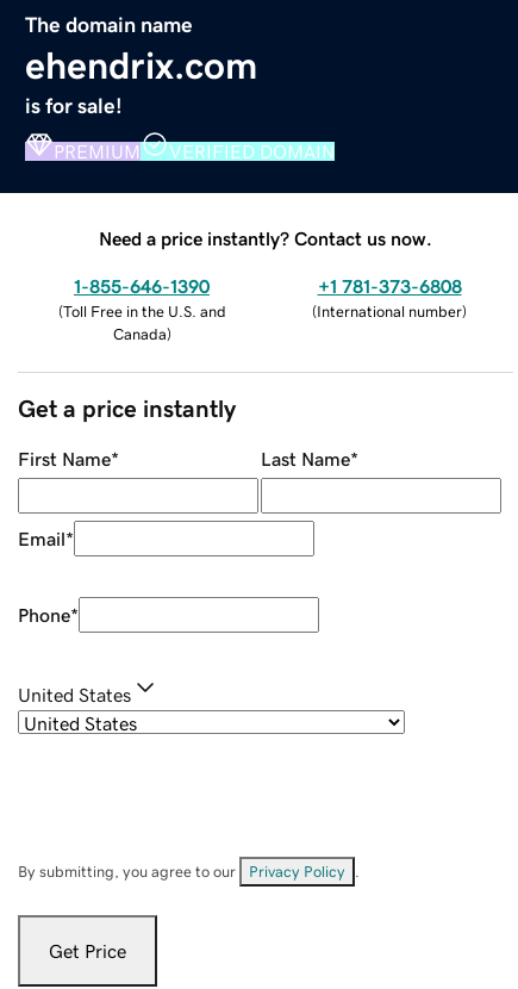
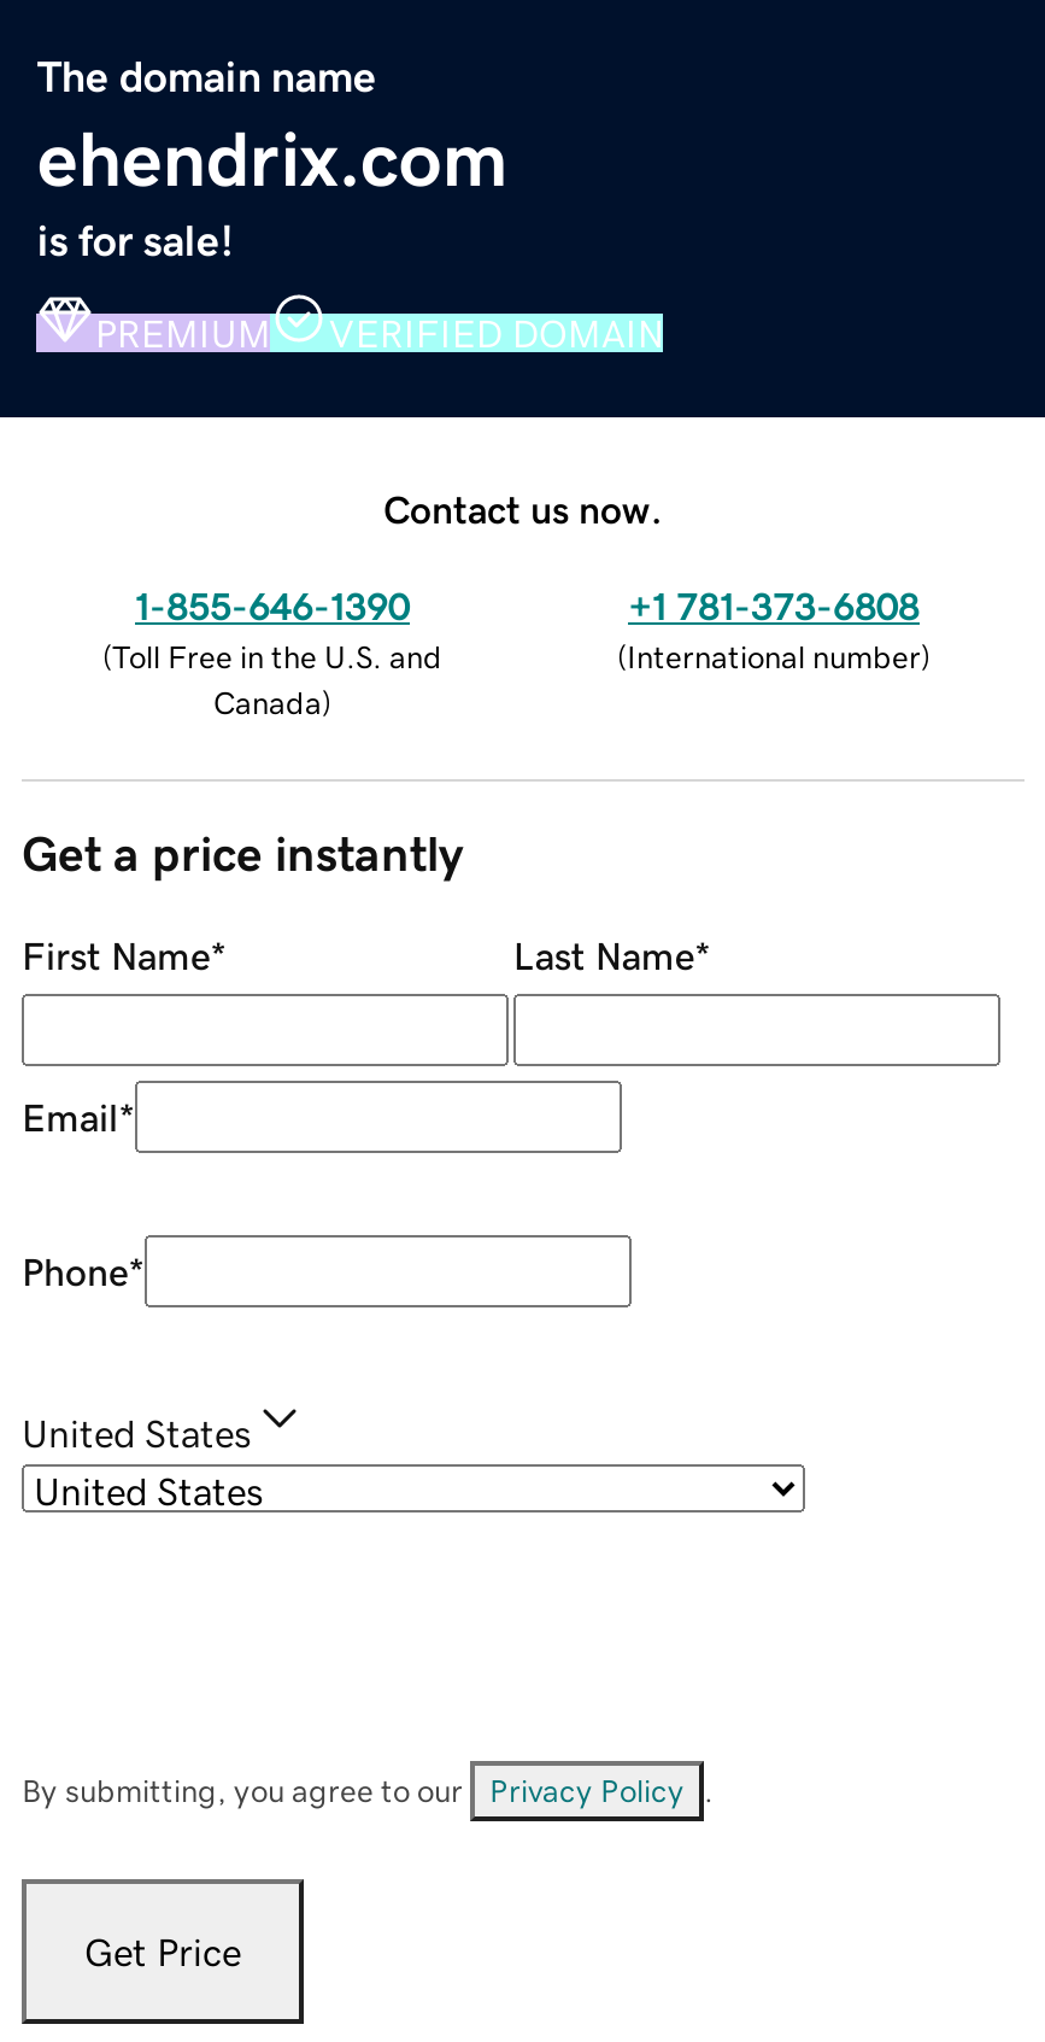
[99,228,432,247] Need a price instantly? Contact us now. -> [383,489,663,527] Contact us now.

